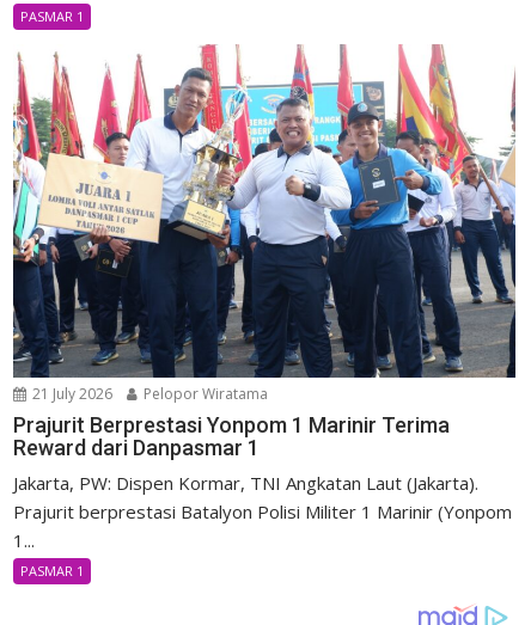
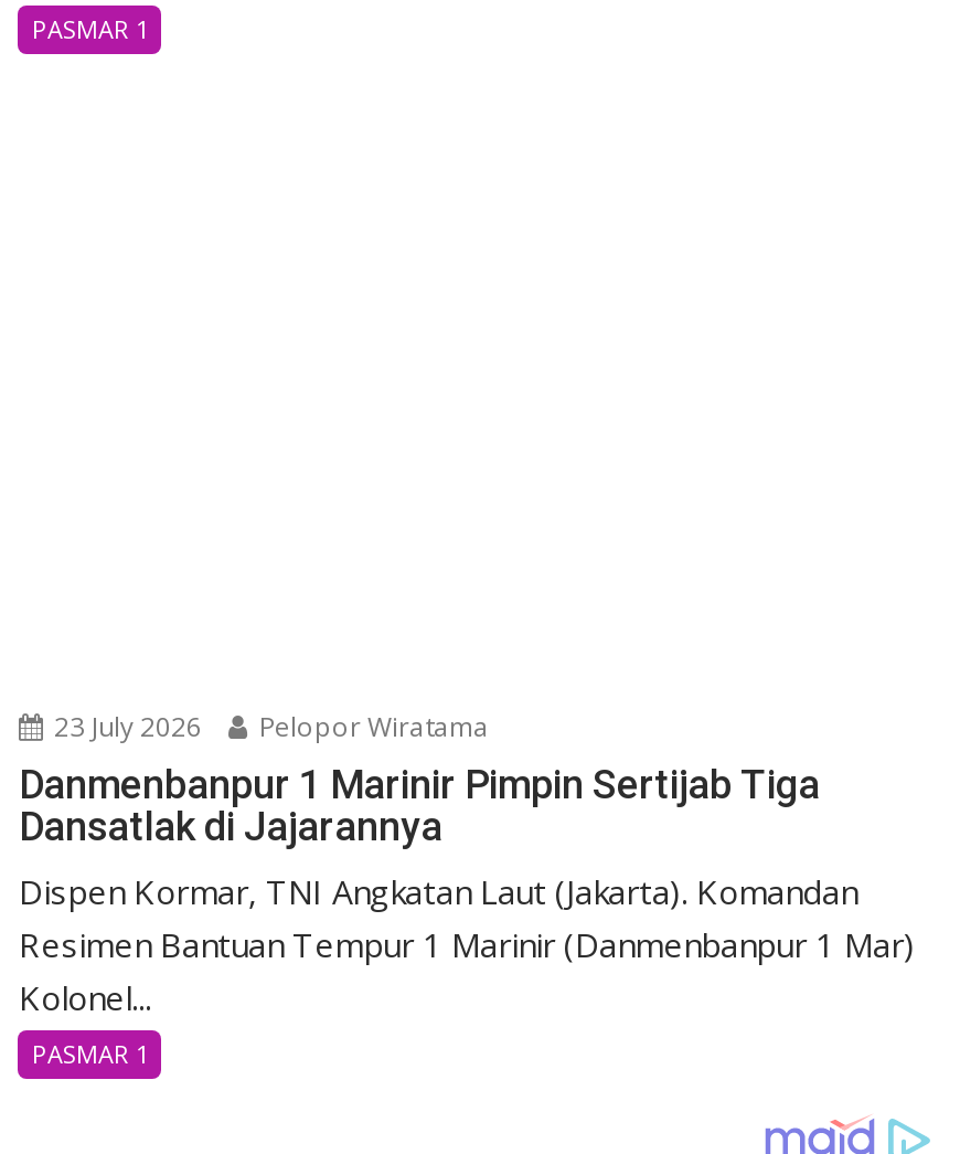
[12,43,517,379] [image] -> none
[29,384,268,404] 21 July 2026 Pelopor Wiratama -> [47,709,489,746] 23 July 2026 Pelopor Wiratama
[14,413,512,553] Prajurit Berprestasi Yonpom 1 Marinir Terima | Reward dari Danpasmar 1 | Jakarta, PW: Dispen Kormar, TNI Angkatan Laut (Jakarta). | Prajurit berprestasi Batalyon Polisi Militer 1 Marinir (Yonpom | 1... -> [19,762,915,1020] Danmenbanpur 1 Marinir Pimpin Sertijab Tiga | Dansatlak di Jajarannya | Dispen Kormar, TNI Angkatan Laut (Jakarta). Komandan | Resimen Bantuan Tempur 1 Marinir (Danmenbanpur 1 Mar) | Kolonel...

